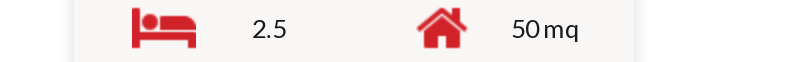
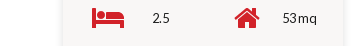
[511,11,581,43] 50 mq -> [281,9,316,25] 53 mq

